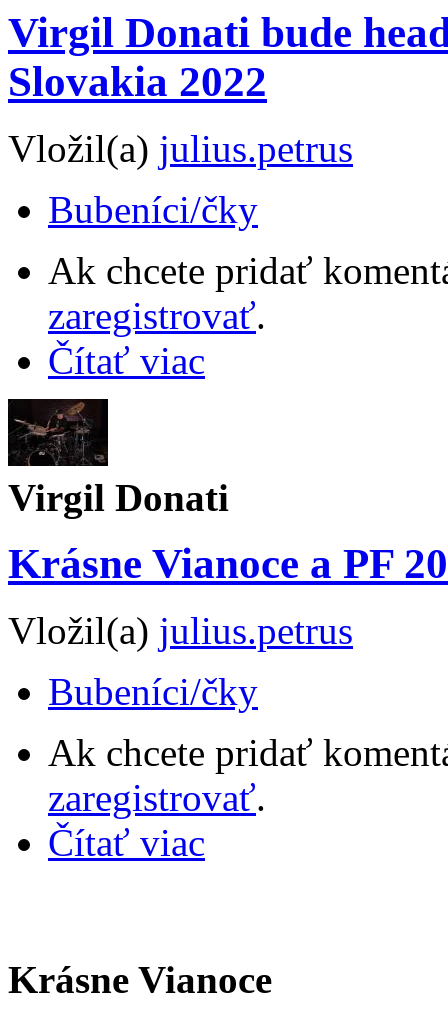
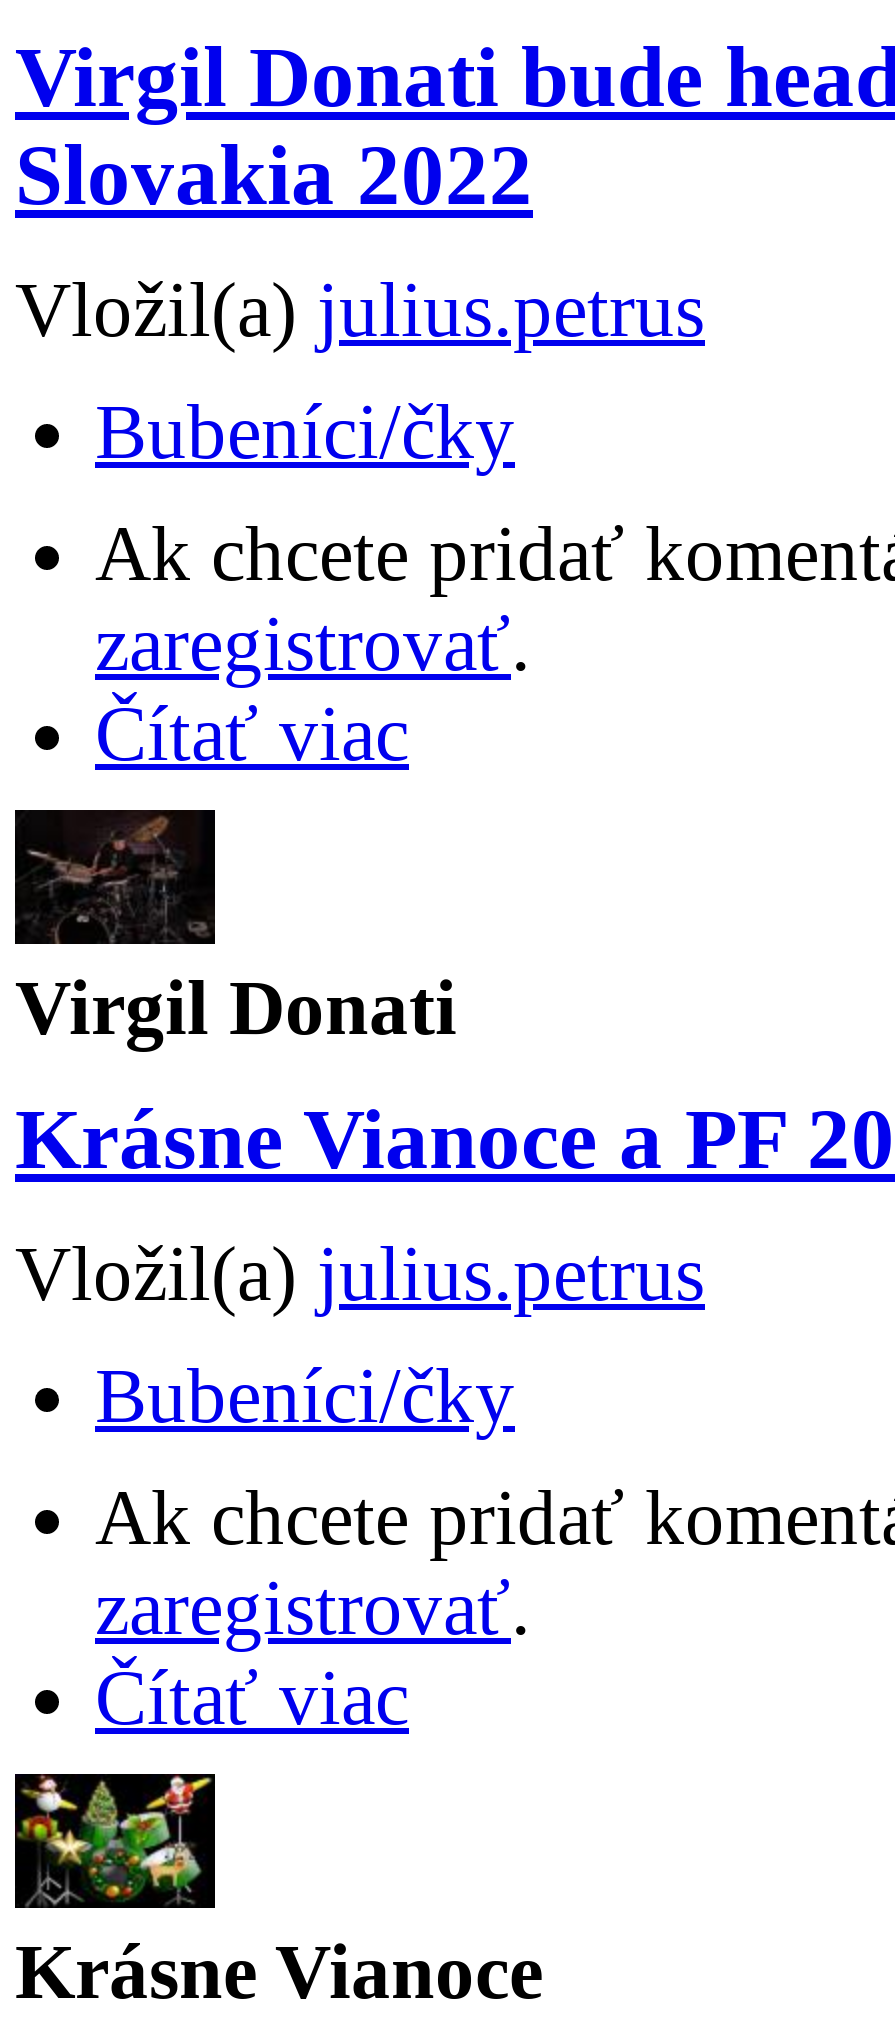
none -> [13,1772,217,1910] [image]

